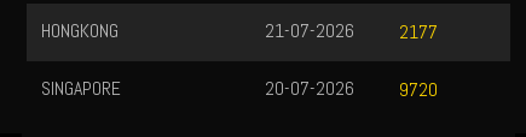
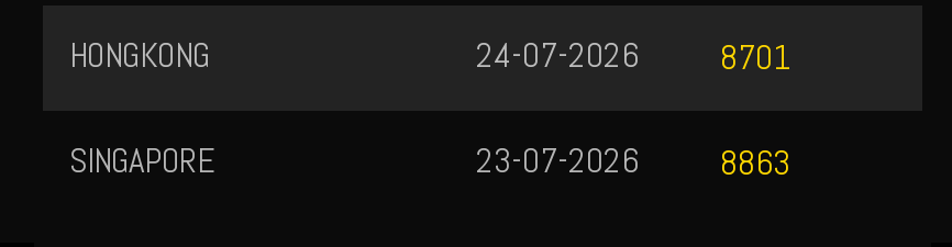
[265,19,354,43] 21-07-2026 -> [476,34,639,78] 24-07-2026
[399,20,438,44] 2177 -> [720,35,790,79] 8701
[265,77,354,101] 20-07-2026 -> [476,139,639,183] 23-07-2026
[399,78,438,102] 9720 -> [720,141,790,184] 8863

